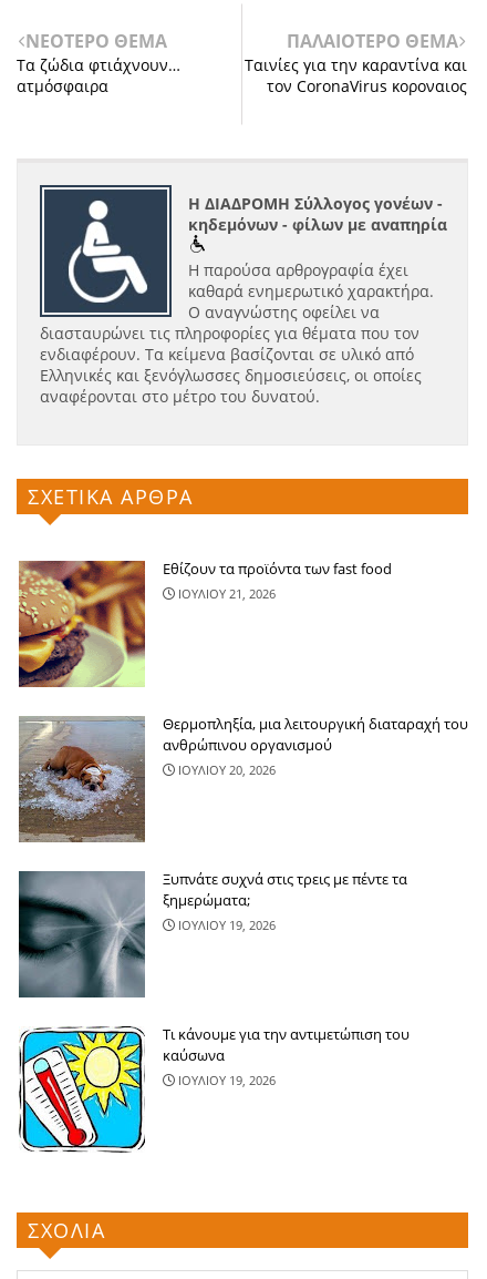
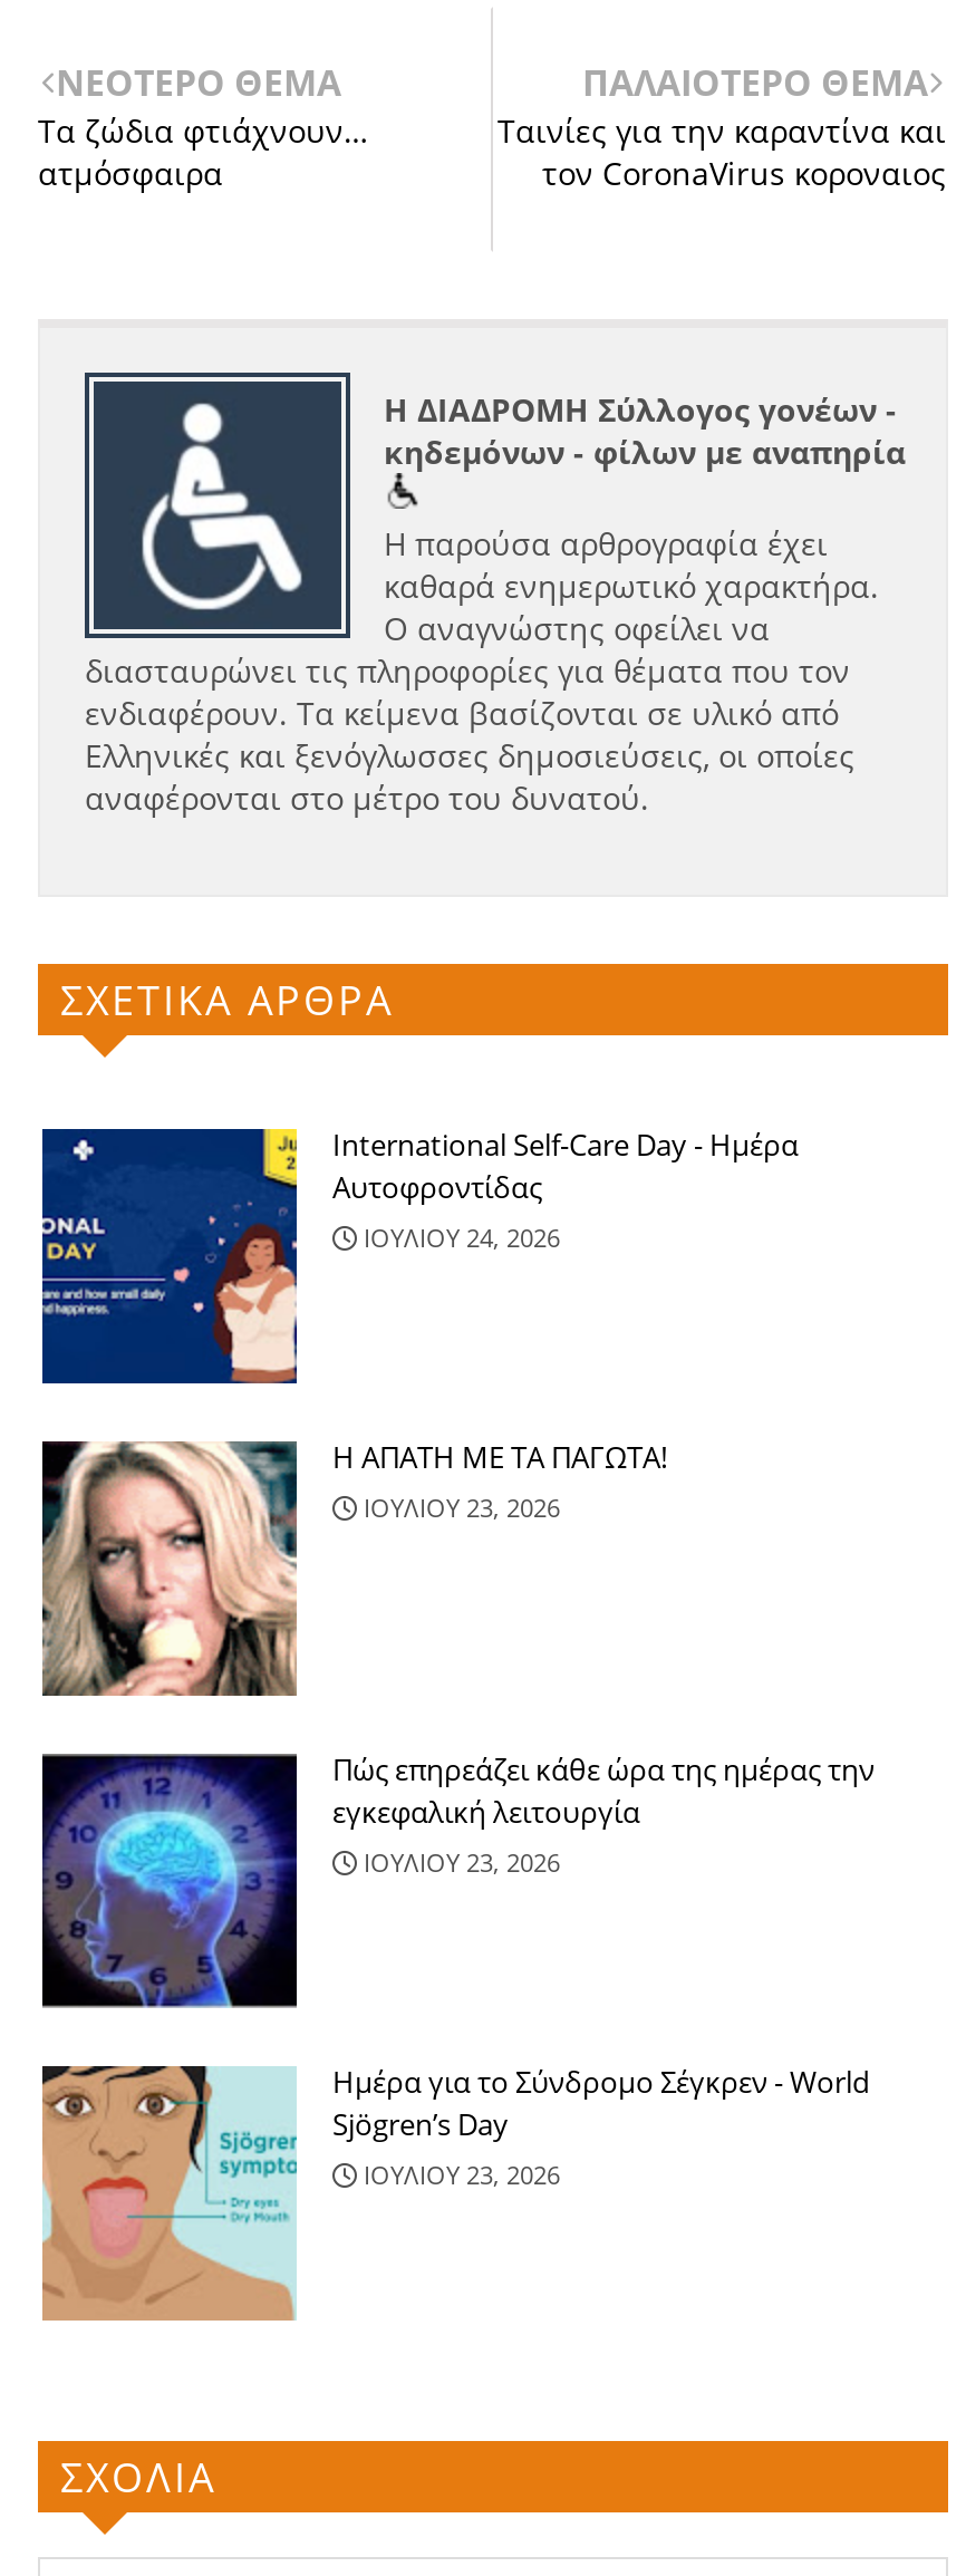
[18,558,392,688] [image] | Εθίζουν τα προϊόντα των fast food | ΙΟΥΛΙΟΥ 21, 2026 -> [40,1124,799,1386] [image] | International Self-Care Day - Ημέρα | Αυτοφροντίδας | ΙΟΥΛΙΟΥ 24, 2026
[19,714,468,843] [image] | Θερμοπληξία, μια λειτουργική διαταραχή του | ανθρώπινου οργανισμού | ΙΟΥΛΙΟΥ 20, 2026 -> [42,1437,667,1696] [image] | Η ΑΠΑΤΗ ΜΕ ΤΑ ΠΑΓΩΤΑ! | ΙΟΥΛΙΟΥ 23, 2026
[18,869,407,999] [image] | Ξυπνάτε συχνά στις τρεις με πέντε τα | ξημερώματα; | ΙΟΥΛΙΟΥ 19, 2026 -> [40,1749,875,2008] [image] | Πώς επηρεάζει κάθε ώρα της ημέρας την | εγκεφαλική λειτουργία | ΙΟΥΛΙΟΥ 23, 2026
[18,1024,410,1154] [image] | Τι κάνουμε για την αντιμετώπιση του | καύσωνα | ΙΟΥΛΙΟΥ 19, 2026 -> [40,2061,870,2323] [image] | Ημέρα για το Σύνδρομο Σέγκρεν - World | Sjögren’s Day | ΙΟΥΛΙΟΥ 23, 2026

